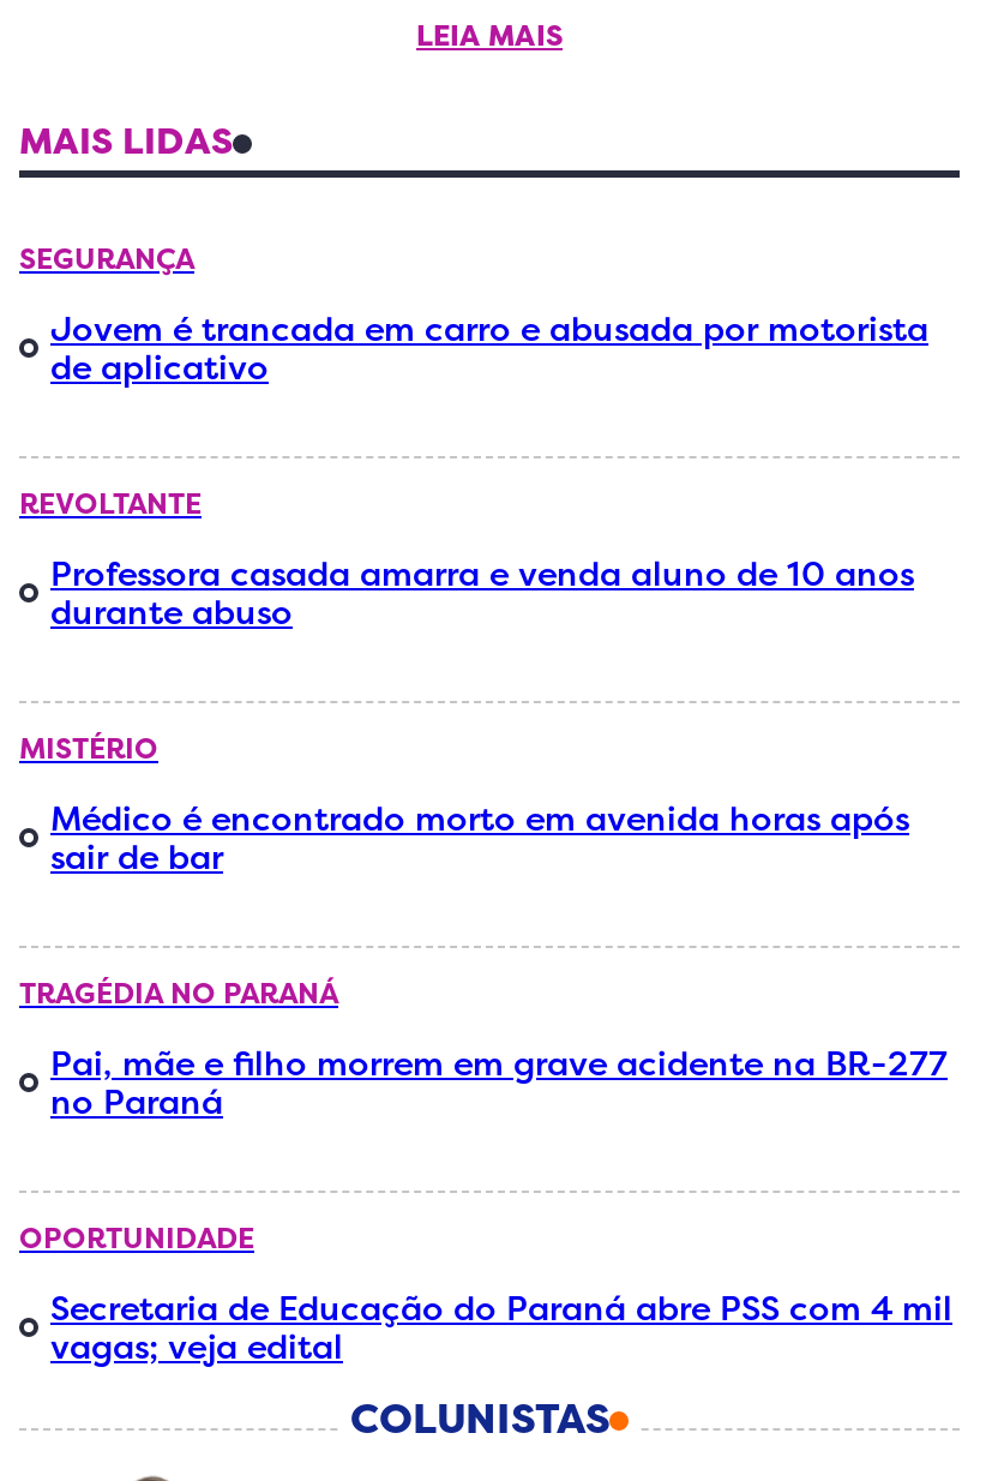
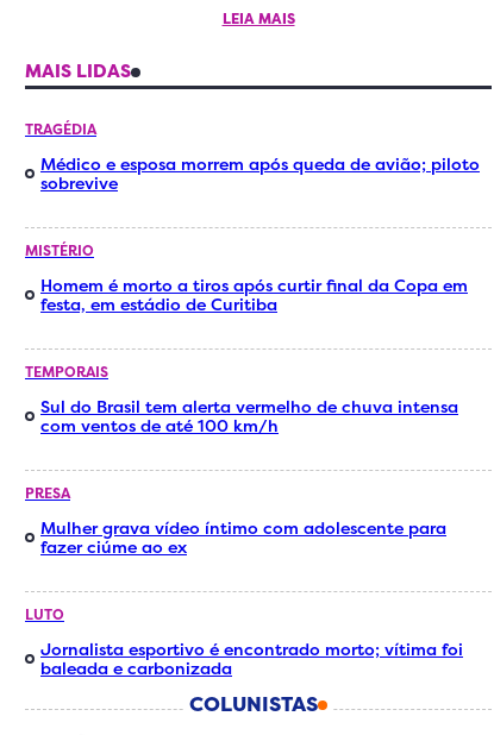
[19,238,928,634] SEGURANÇA | Jovem é trancada em carro e abusada por motorista | de aplicativo | REVOLTANTE | Professora casada amarra e venda aluno de 10 anos | durante abuso -> [25,119,480,194] TRAGÉDIA | Médico e esposa morrem após queda de avião; piloto | sobrevive
moved [19,728,158,768] -> [25,240,94,261]: MISTÉRIO
[19,795,952,1368] Médico é encontrado morto em avenida horas após | sair de bar | TRAGÉDIA NO PARANÁ | Pai, mãe e filho morrem em grave acidente na BR-277 | no Paraná | OPORTUNIDADE | Secretaria de Educação do Paraná abre PSS com 4 mil | vagas; veja edital -> [25,274,468,679] Homem é morto a tiros após curtir final da Copa em | festa, em estádio de Curitiba | TEMPORAIS | Sul do Brasil tem alerta vermelho de chuva intensa | com ventos de até 100 km/h | PRESA | Mulher grava vídeo íntimo com adolescente para | fazer ciúme ao ex | LUTO | Jornalista esportivo é encontrado morto; vítima foi | baleada e carbonizada

